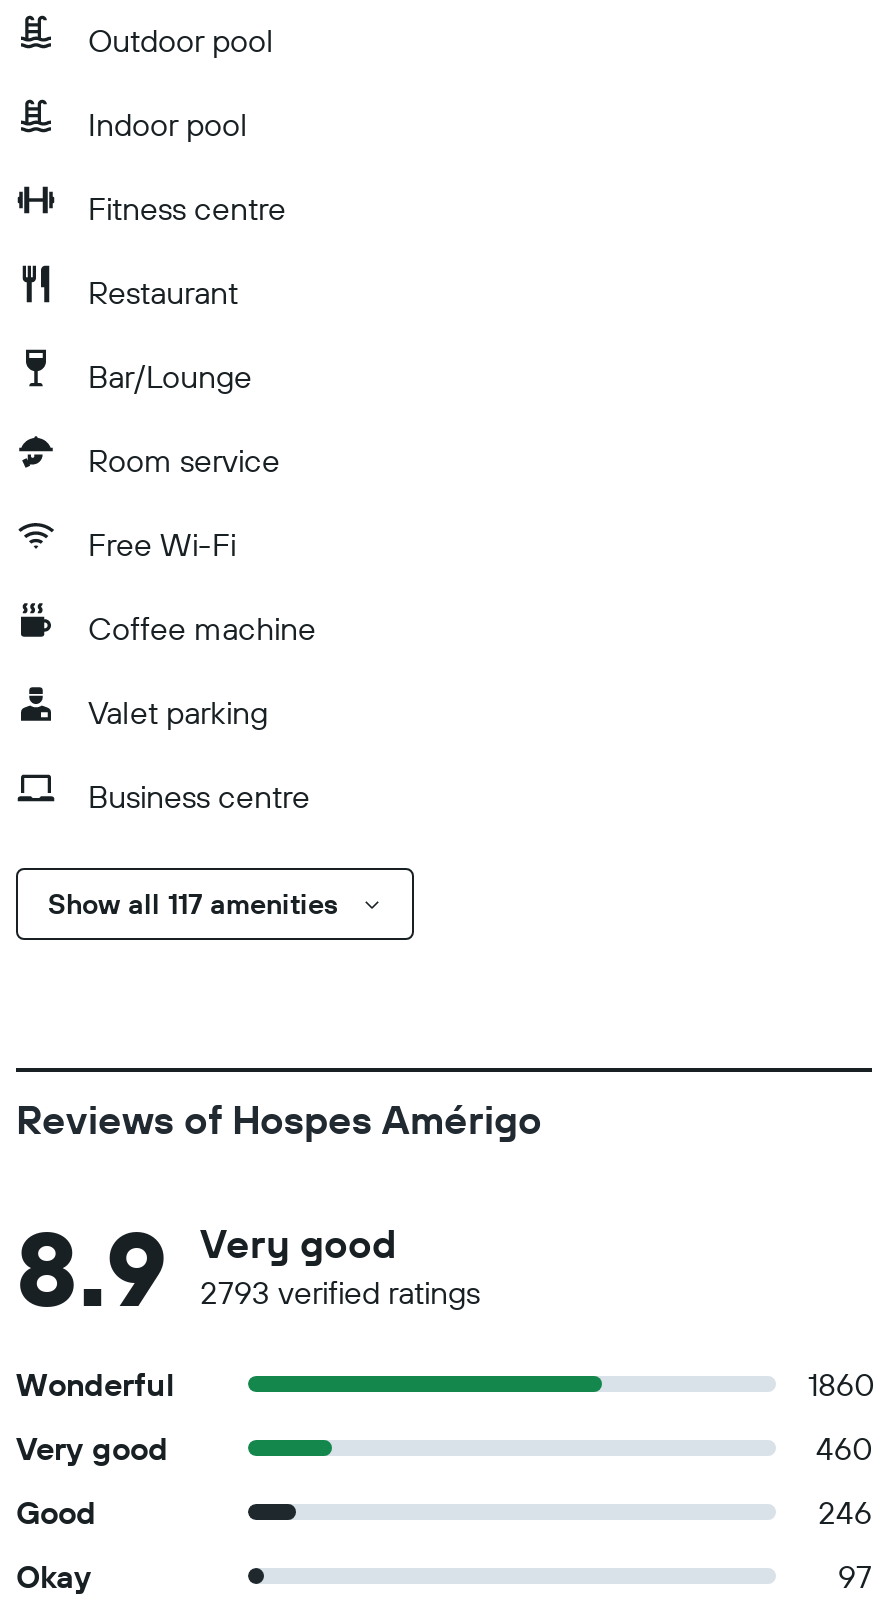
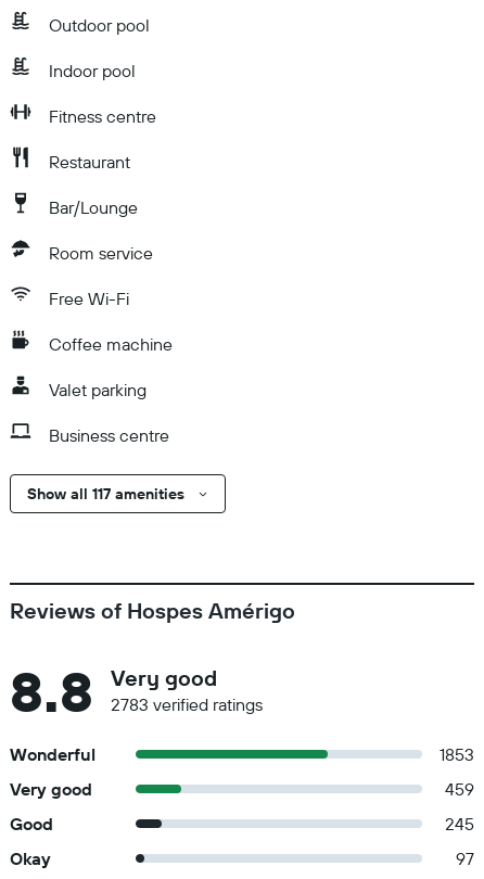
[16,1202,168,1334] 8.9 -> [10,655,93,727] 8.8
[200,1272,480,1312] 2793 verified ratings -> [111,693,263,715] 2783 verified ratings
[808,1364,874,1404] 1860 -> [440,743,474,765] 1853
[816,1428,872,1468] 460 -> [445,778,474,800] 459
[818,1492,872,1532] 246 -> [445,813,474,835] 245

